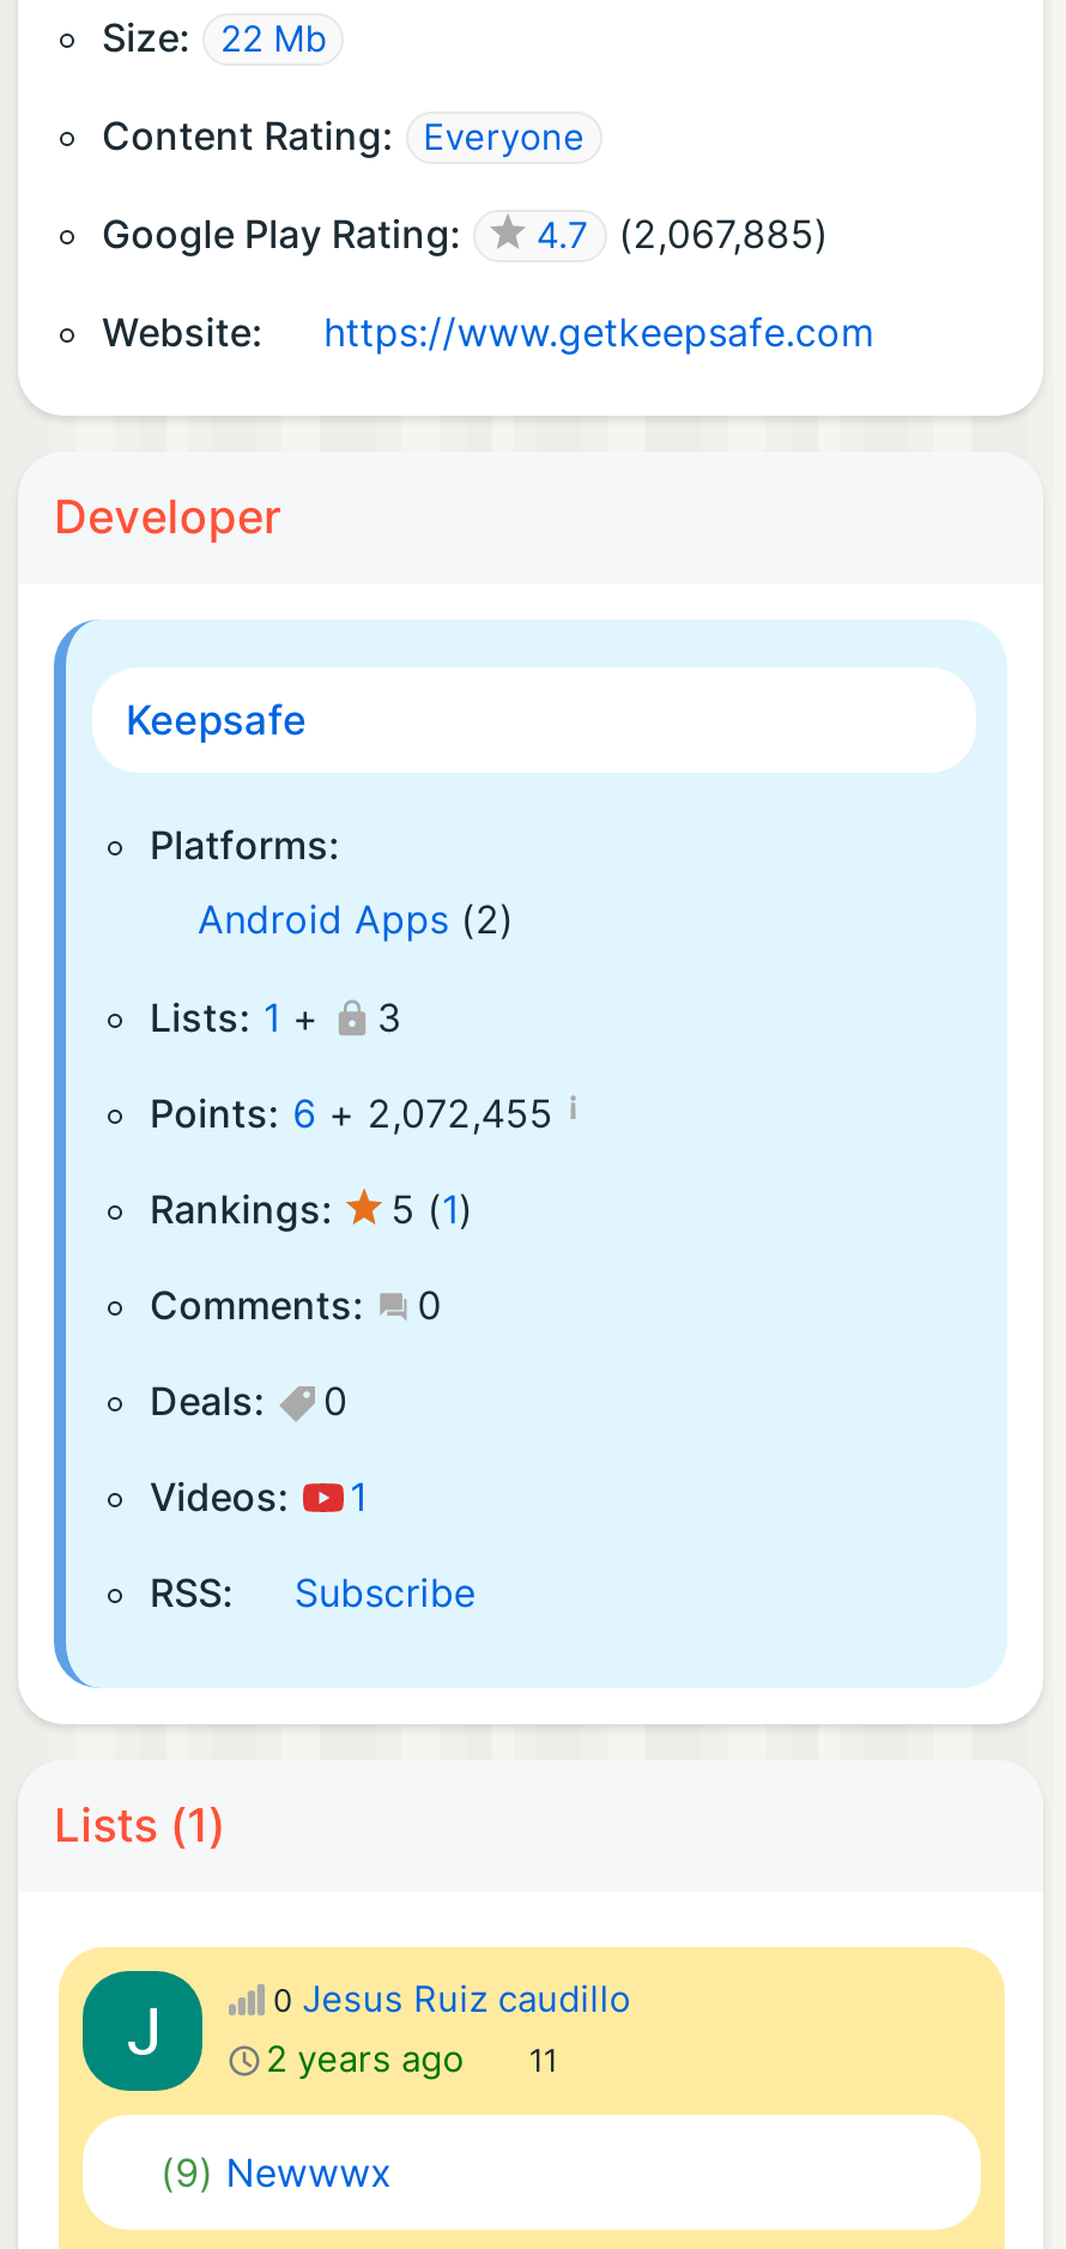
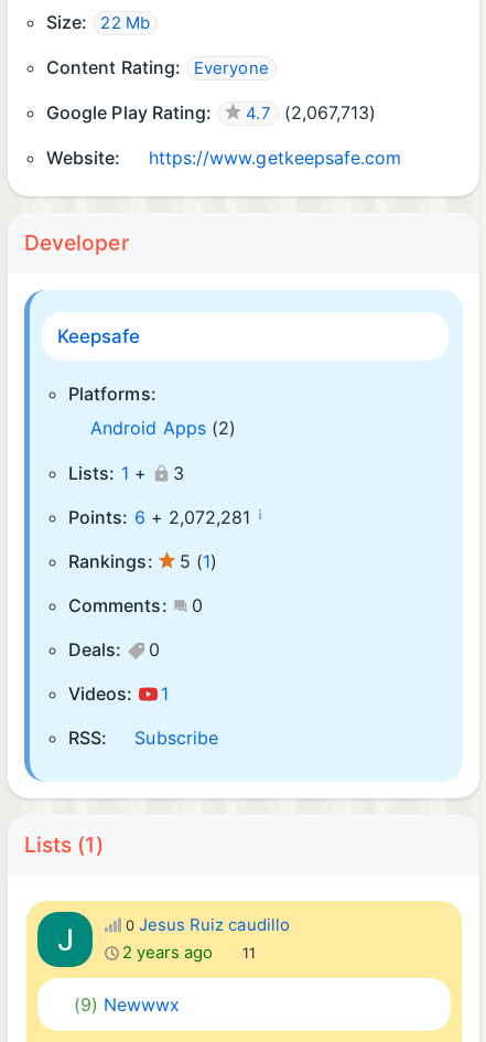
[131,210,829,258] Google Play Rating: 4.7 (2,067,885) -> [60,102,376,124] Google Play Rating: 4.7 (2,067,713)
[174,1082,578,1138] Points: 6 + 2,072,455 ¡ -> [79,503,262,528] Points: 6 + 2,072,281 ¡

